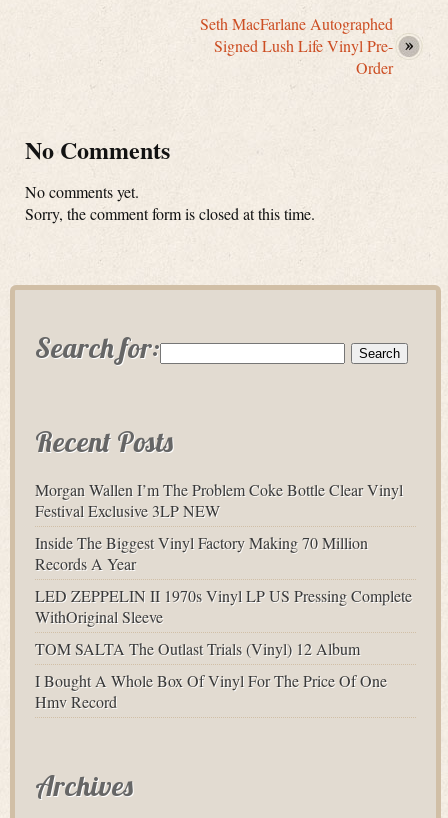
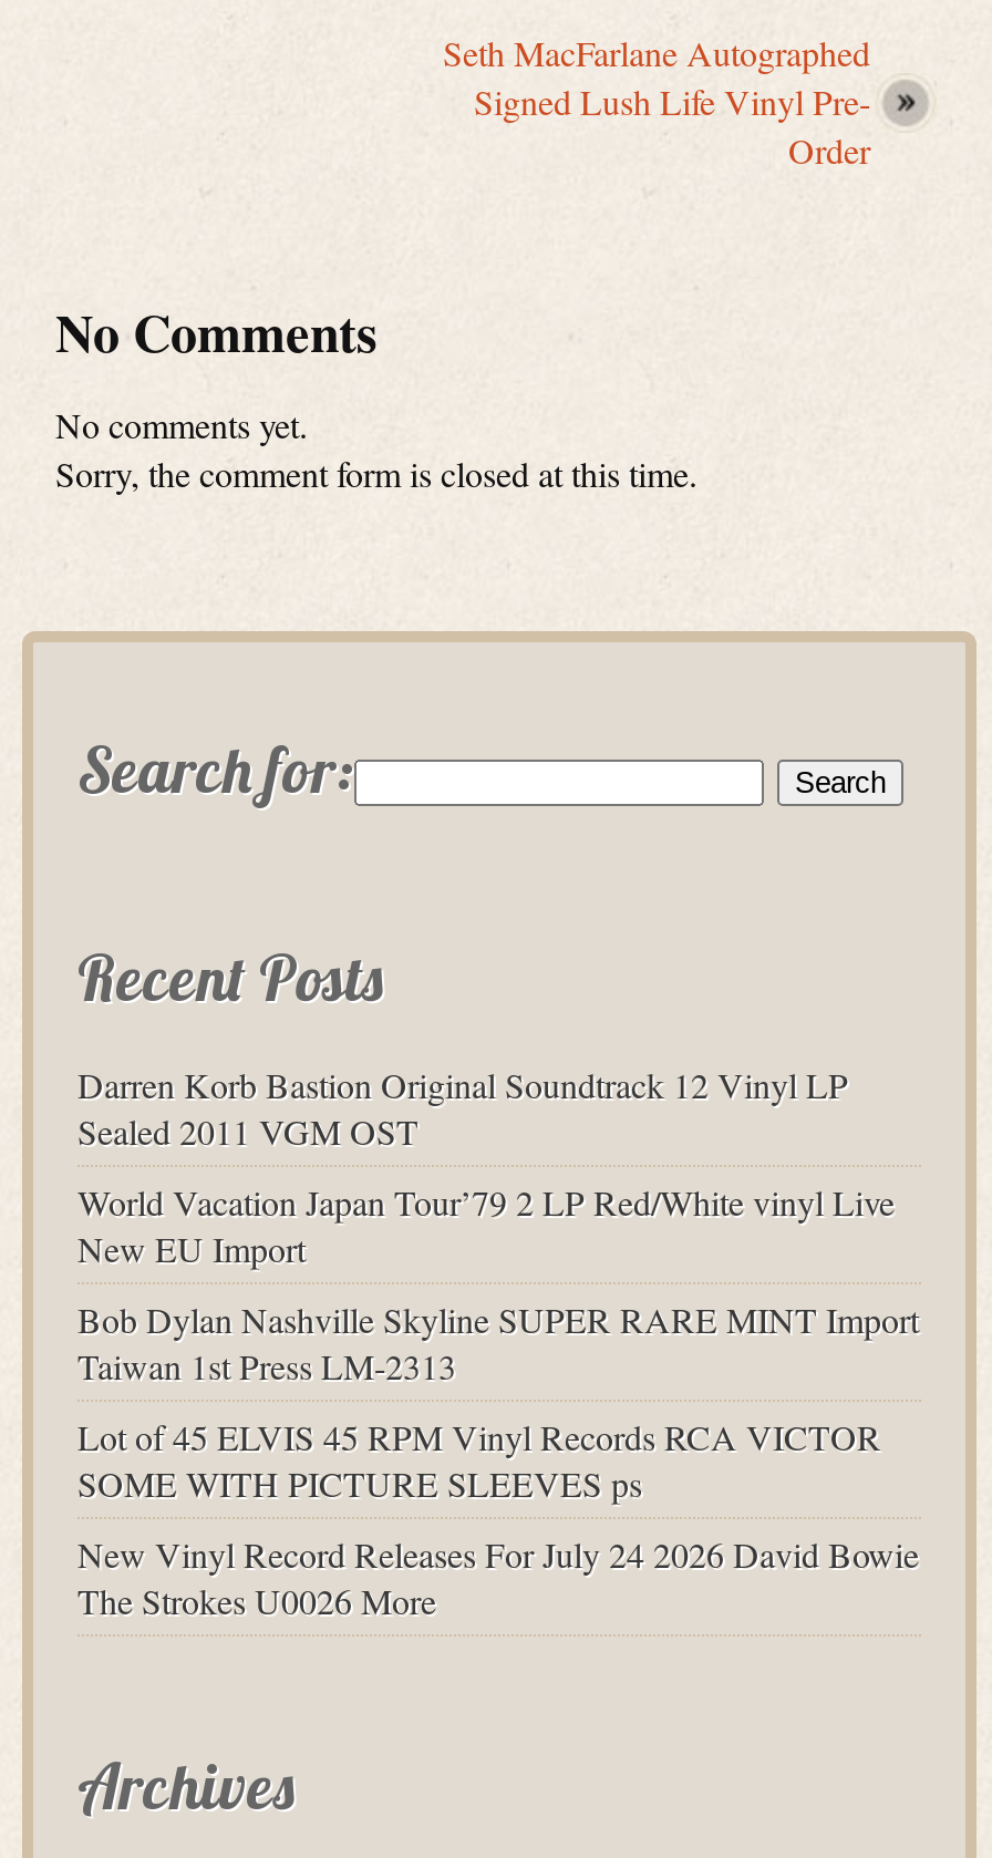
[35,479,403,521] Morgan Wallen I’m The Problem Coke Bottle Clear Vinyl | Festival Exclusive 3LP NEW -> [77,1061,848,1154] Darren Korb Bastion Original Soundtrack 12 Vinyl LP | Sealed 2011 VGM OST
[35,532,368,574] Inside The Biggest Vinyl Factory Making 70 Million | Records A Year -> [77,1178,895,1271] World Vacation Japan Tour’79 2 LP Red/White vinyl Live | New EU Import
[35,585,412,627] LED ZEPPELIN II 1970s Vinyl LP US Pressing Complete | WithOriginal Sleeve -> [77,1296,919,1389] Bob Dylan Nashville Skyline SUPER RARE MINT Import | Taiwan 1st Press LM-2313
[35,638,360,659] TOM SALTA The Outlast Trials (Vinyl) 12 Album -> [77,1413,881,1506] Lot of 45 ELVIS 45 RPM Vinyl Records RCA VICTOR | SOME WITH PICTURE SLEEVES ps
[35,670,387,712] I Bought A Whole Box Of Vinyl For The Price Of One | Hmv Record -> [77,1530,919,1623] New Vinyl Record Releases For July 24 2026 David Bowie | The Strokes U0026 More

